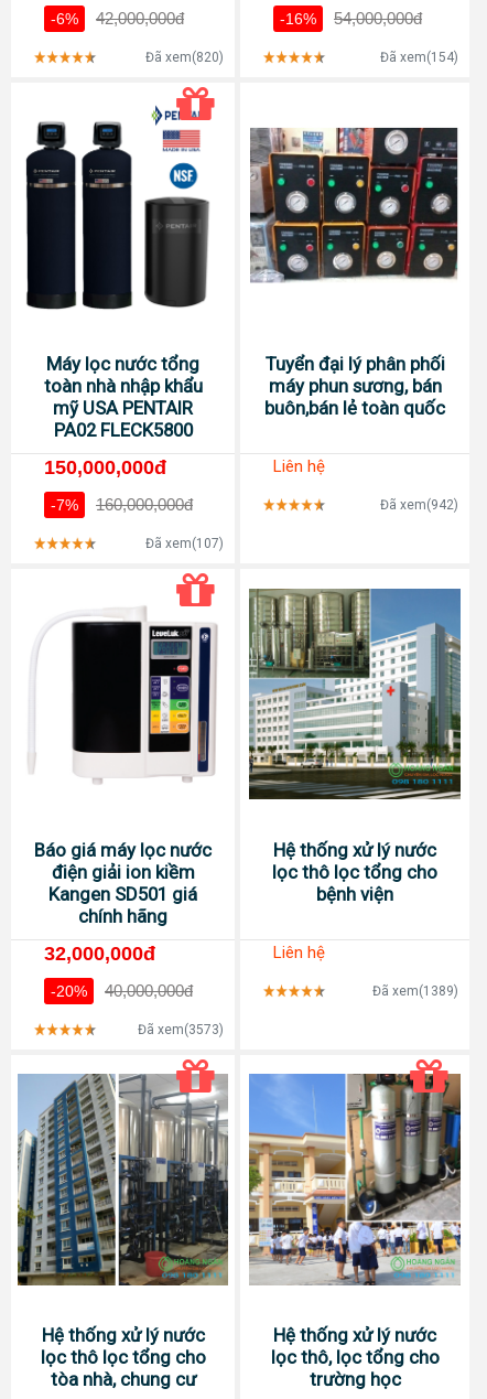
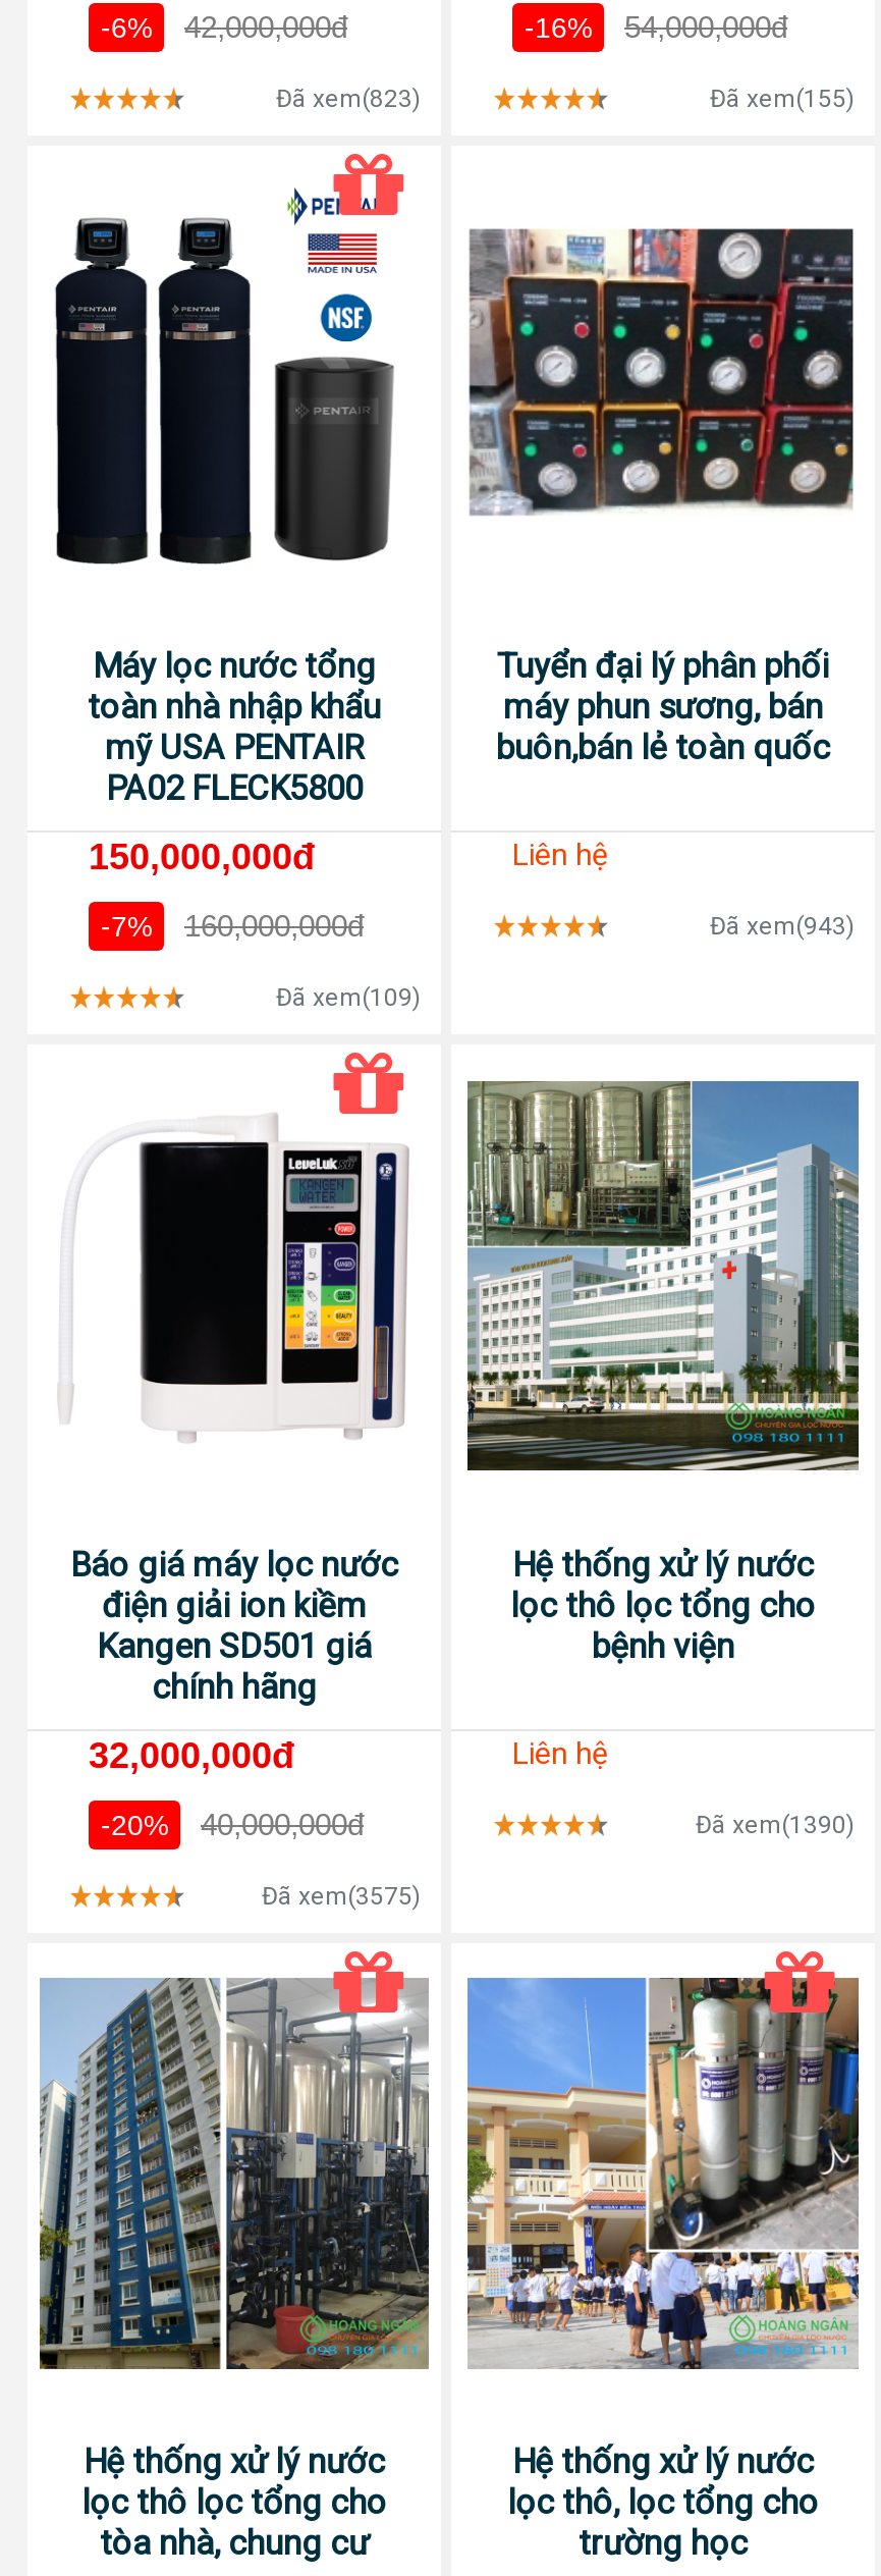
[145,50,224,65] Đã xem(820) -> [276,85,421,113] Đã xem(823)
[380,50,458,65] Đã xem(154) -> [710,85,855,113] Đã xem(155)
[380,497,458,513] Đã xem(942) -> [710,912,855,941] Đã xem(943)
[145,536,224,551] Đã xem(107) -> [276,983,421,1011] Đã xem(109)
[372,983,458,999] Đã xem(1389) -> [696,1810,855,1839] Đã xem(1390)
[138,1021,224,1037] Đã xem(3573) -> [262,1881,421,1910] Đã xem(3575)

